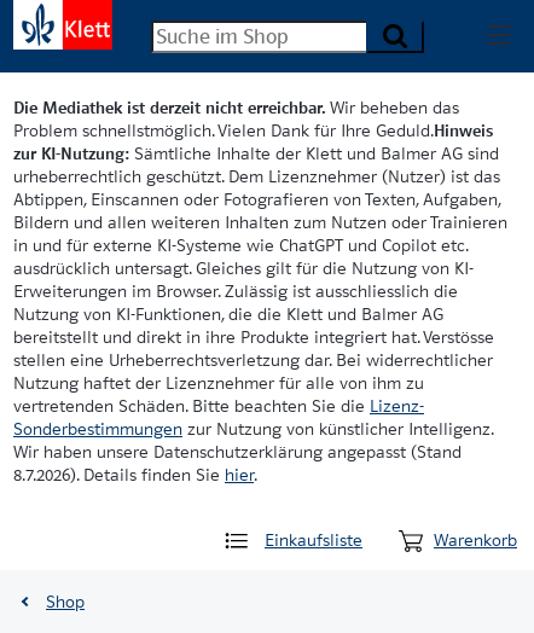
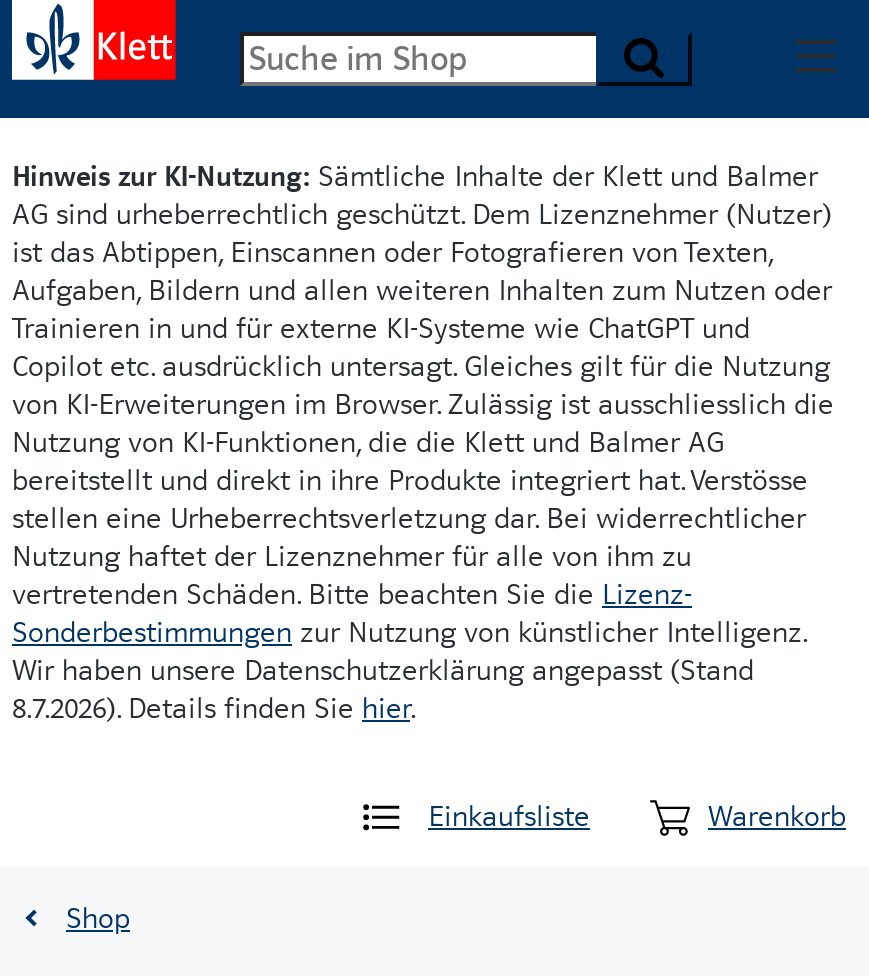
[13,97,507,302] Die Mediathek ist derzeit nicht erreichbar. Wir beheben das | Problem schnellstmöglich. Vielen Dank für Ihre Geduld.Hinweis | zur KI-Nutzung: Sämtliche Inhalte der Klett und Balmer AG sind | urheberrechtlich geschützt. Dem Lizenznehmer (Nutzer) ist das | Abtippen, Einscannen oder Fotografieren von Texten, Aufgaben, | Bildern und allen weiteren Inhalten zum Nutzen oder Trainieren | in und für externe KI-Systeme wie ChatGPT und Copilot etc. | ausdrücklich untersagt. Gleiches gilt für die Nutzung von KI- | Erweiterungen im Browser. Zulässig ist ausschliesslich die -> [12,158,834,422] Hinweis zur KI-Nutzung: Sämtliche Inhalte der Klett und Balmer | AG sind urheberrechtlich geschützt. Dem Lizenznehmer (Nutzer) | ist das Abtippen, Einscannen oder Fotografieren von Texten, | Aufgaben, Bildern und allen weiteren Inhalten zum Nutzen oder | Trainieren in und für externe KI-Systeme wie ChatGPT und | Copilot etc. ausdrücklich untersagt. Gleiches gilt für die Nutzung | von KI-Erweiterungen im Browser. Zulässig ist ausschliesslich die

